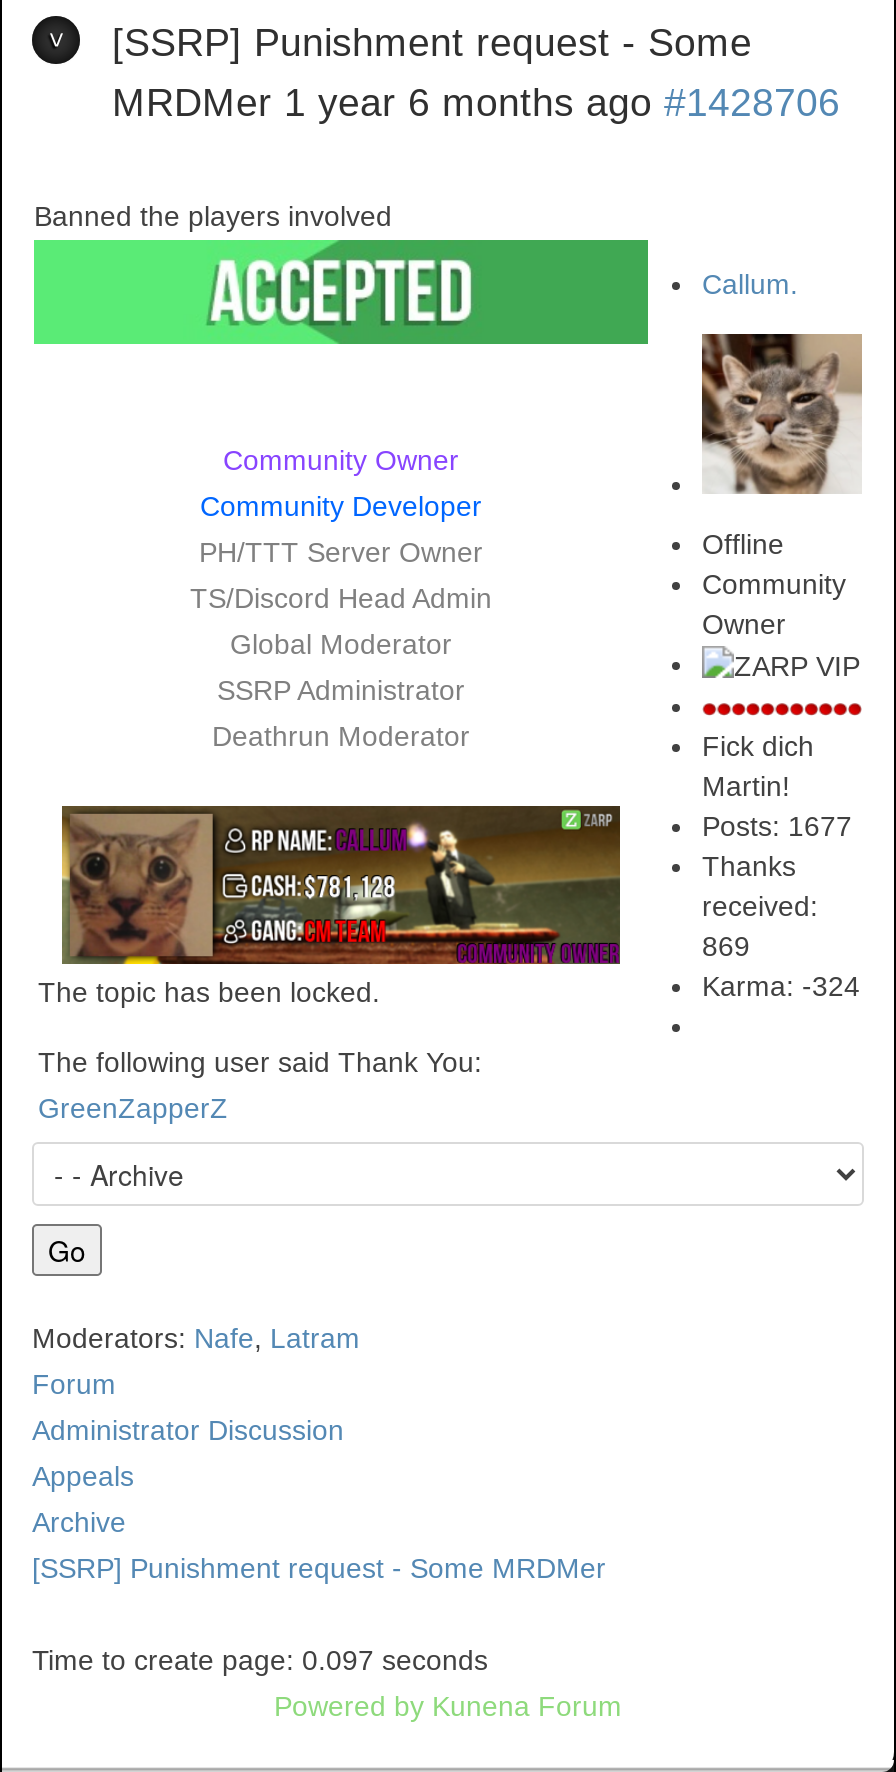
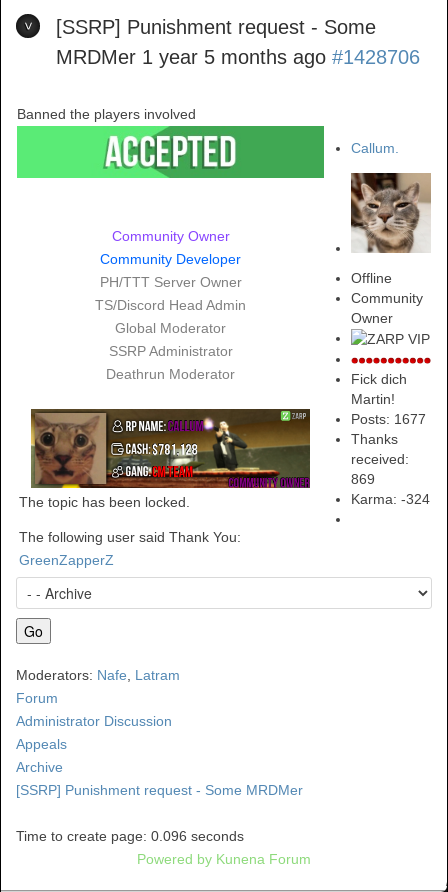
[112,80,840,124] MRDMer 1 year 6 months ago #1428706 -> [56,46,420,68] MRDMer 1 year 5 months ago #1428706
[32,1644,488,1676] Time to create page: 0.097 seconds -> [16,828,244,844] Time to create page: 0.096 seconds

